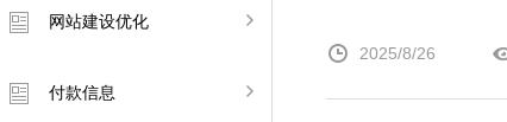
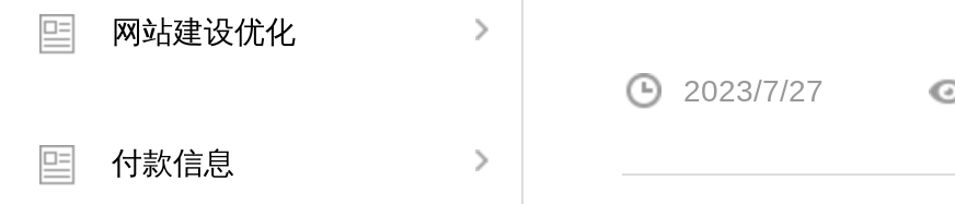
[359,44,436,63] 2025/8/26 -> [683,73,824,108] 2023/7/27

